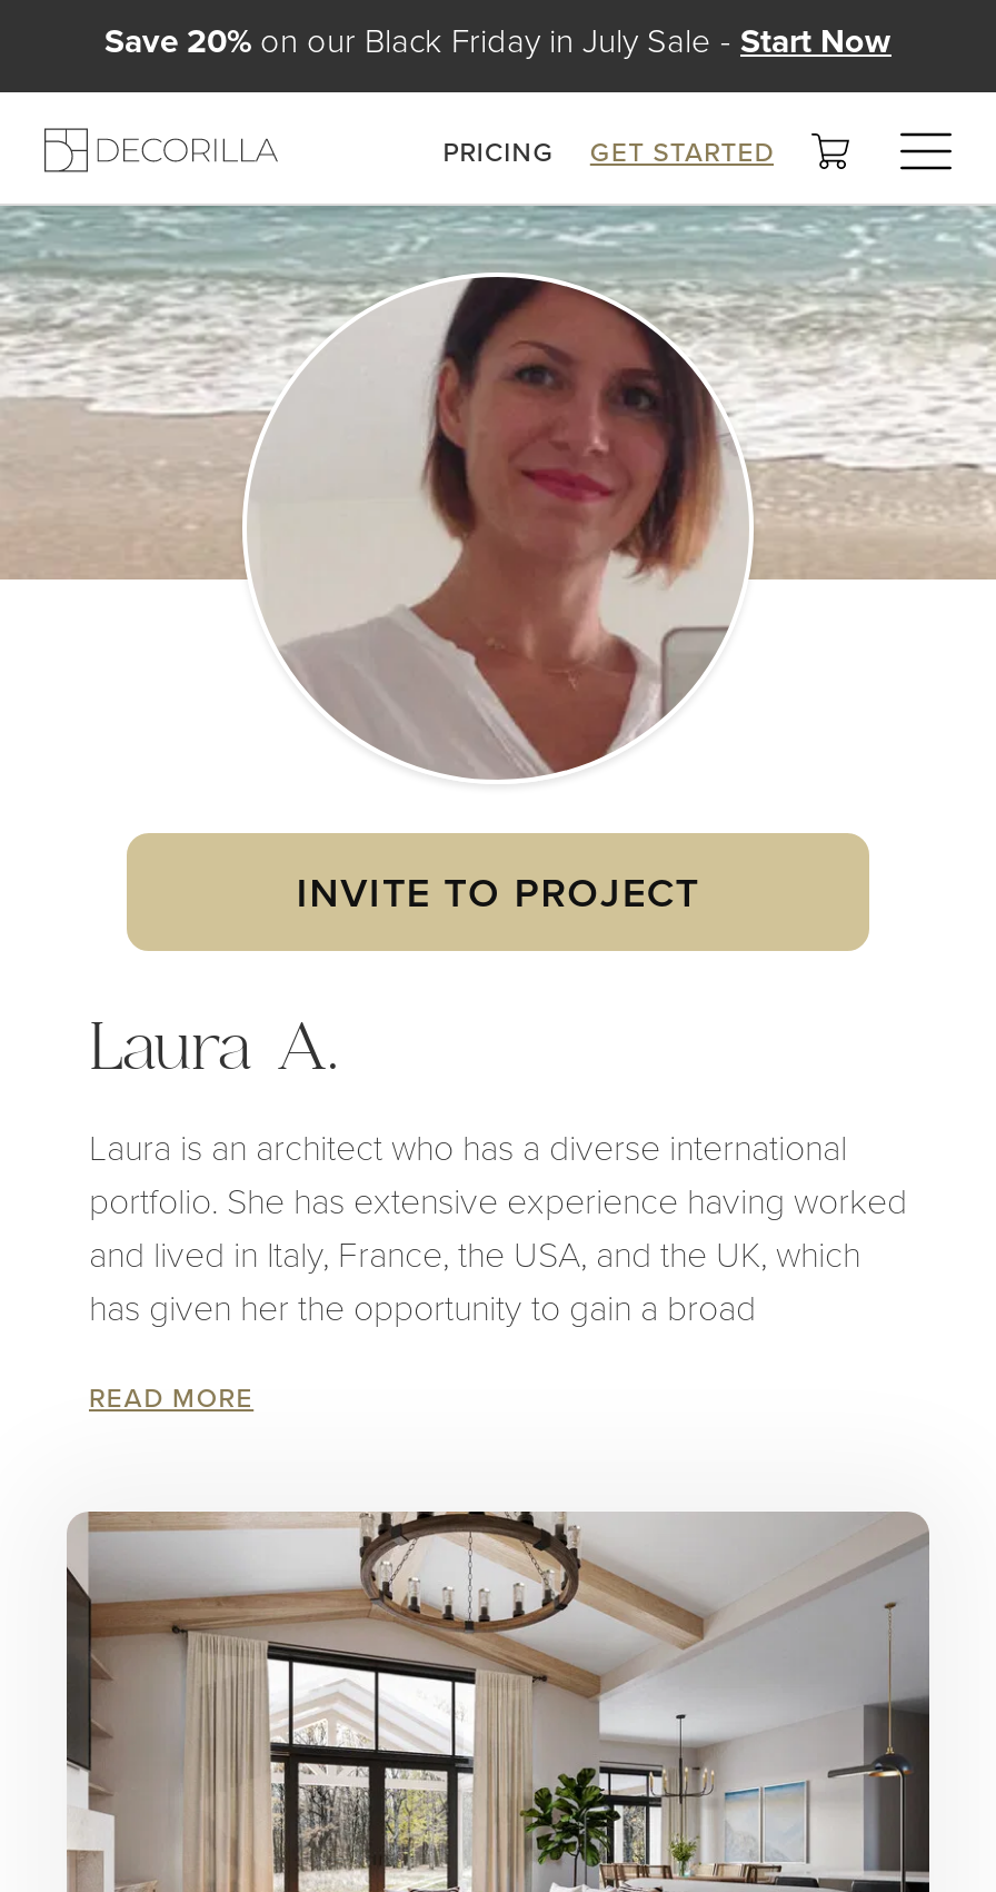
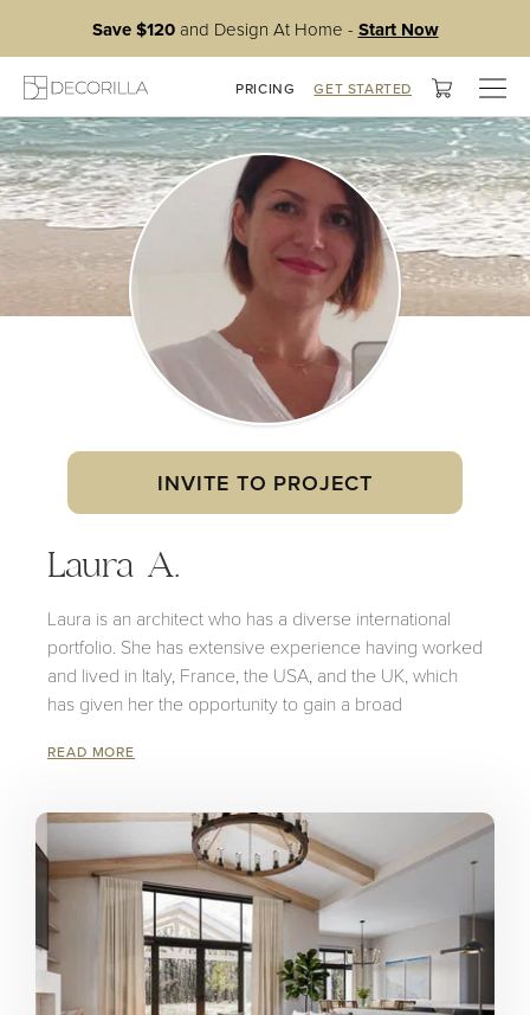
[104,16,892,65] Save 20% on our Black Friday in July Sale - Start Now -> [92,16,438,42] Save $120 and Design At Home - Start Now

